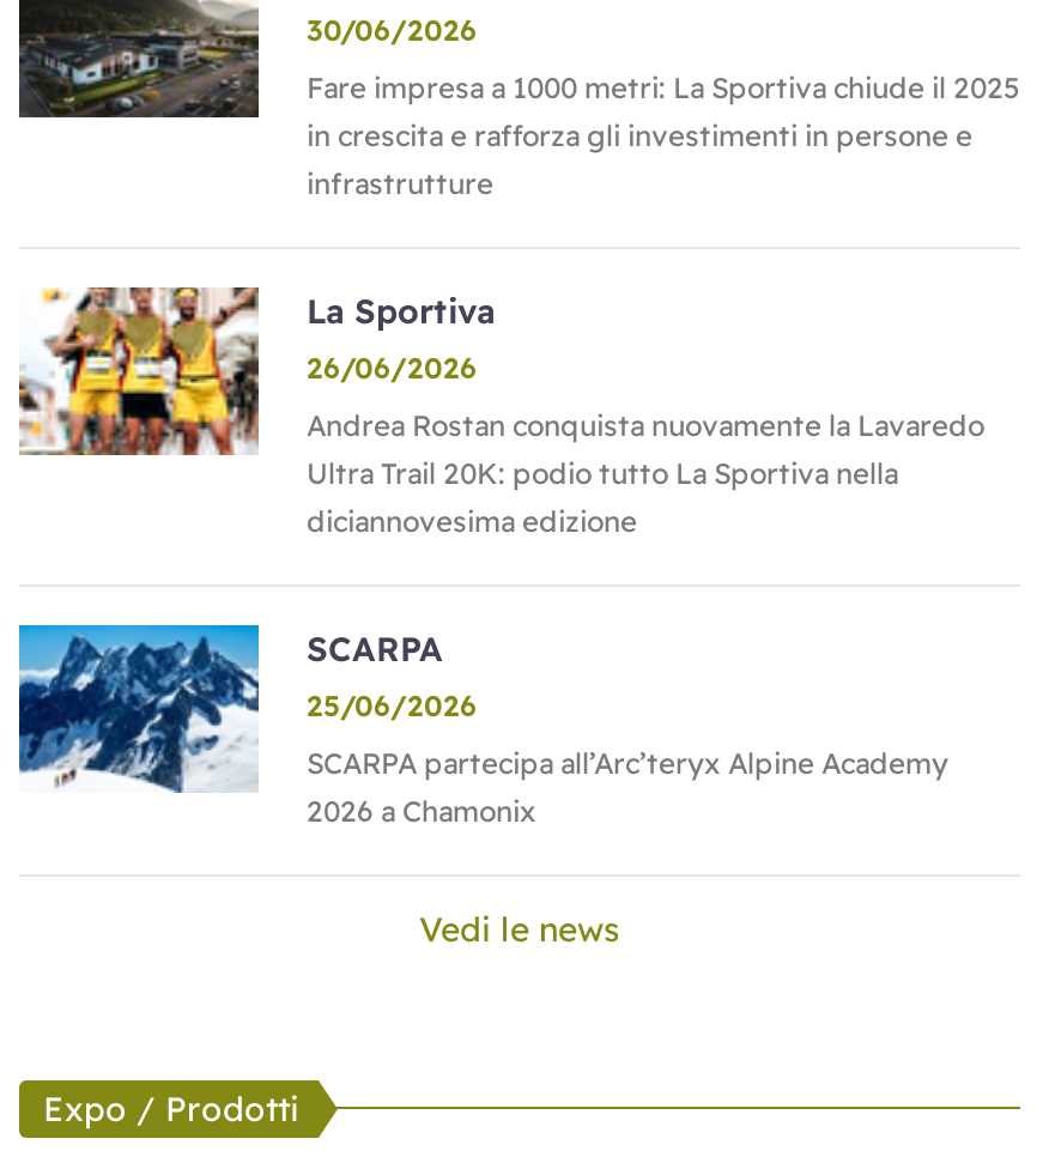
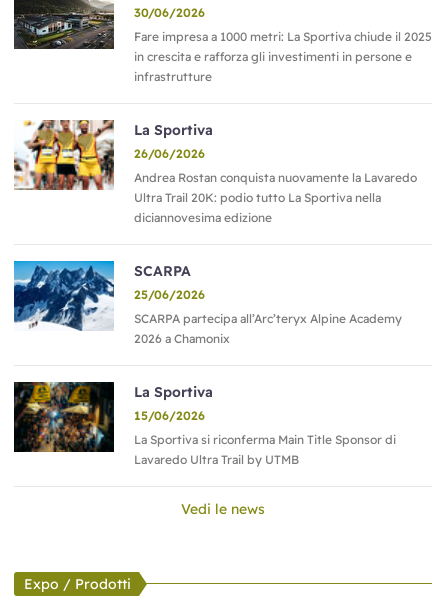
none -> [13,381,396,467] [image] | La Sportiva | 15/06/2026 | La Sportiva si riconferma Main Title Sponsor di | Lavaredo Ultra Trail by UTMB

